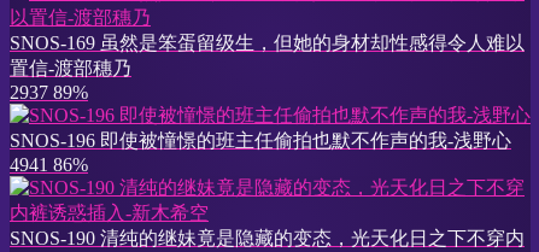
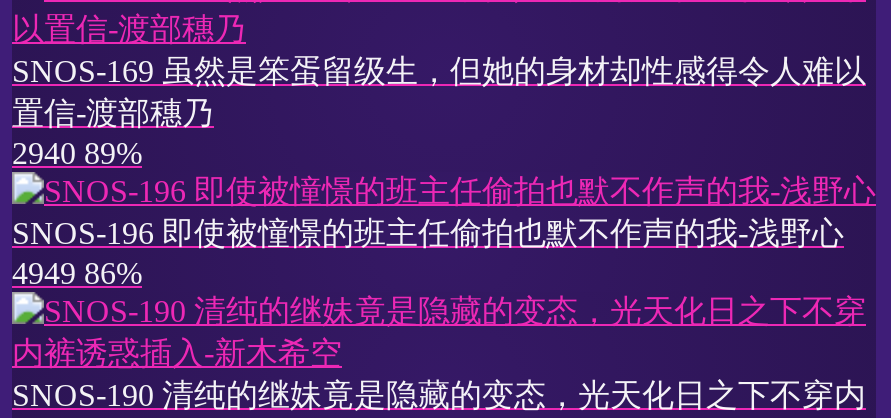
[10,82,88,102] 2937 89% -> [12,135,142,169] 2940 89%
[10,154,88,174] 4941 86% -> [12,255,142,289] 4949 86%

